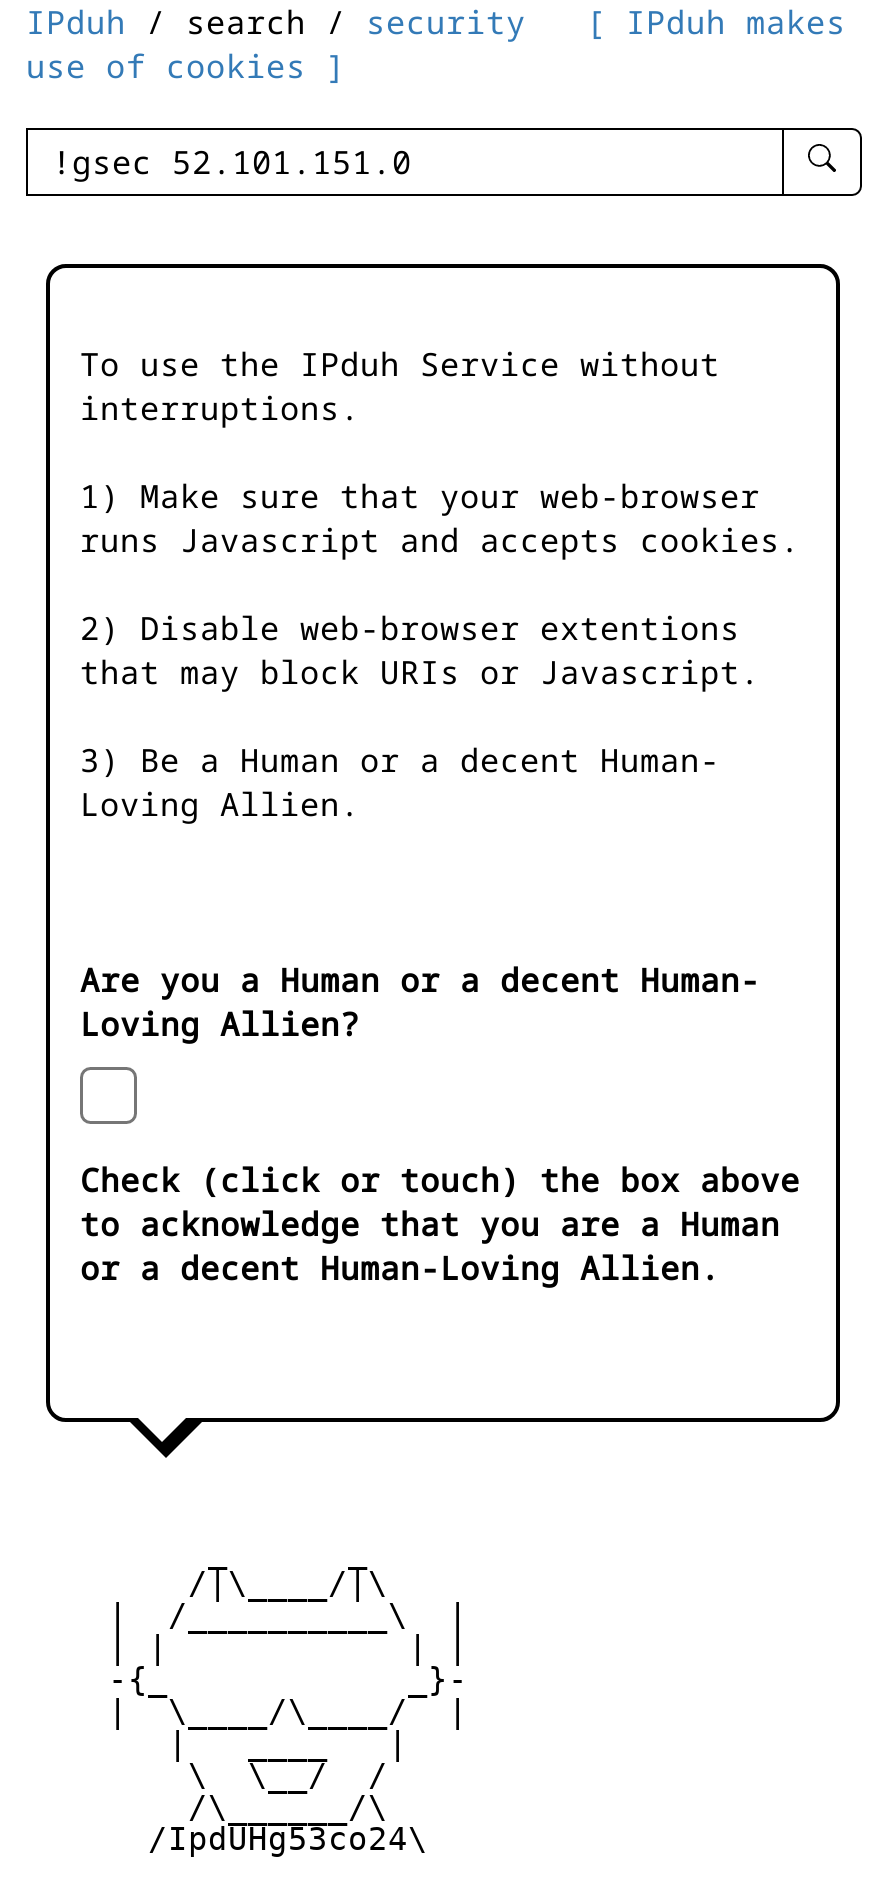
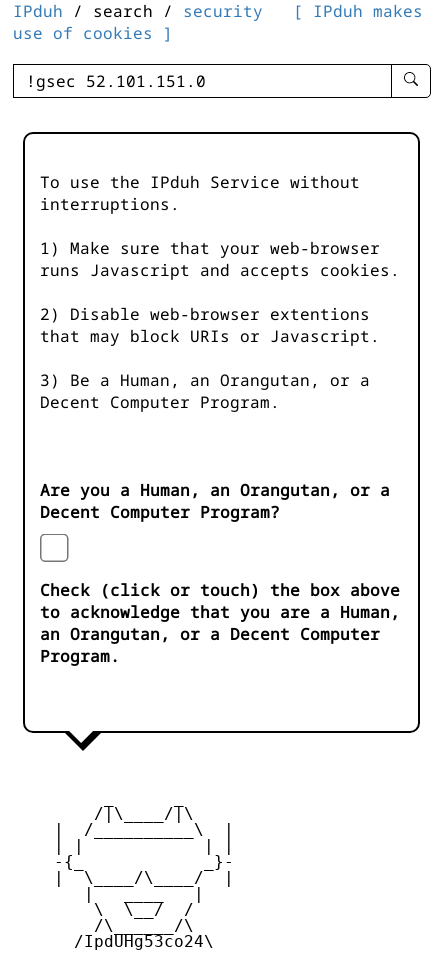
[80,738,720,826] 3) Be a Human or a decent Human- | Loving Allien. -> [40,369,370,413] 3) Be a Human, an Orangutan, or a | Decent Computer Program.
[80,958,760,1046] Are you a Human or a decent Human- | Loving Allien? -> [40,479,390,523] Are you a Human, an Orangutan, or a | Decent Computer Program?
[80,1202,780,1290] to acknowledge that you are a Human | or a decent Human-Loving Allien. -> [40,601,400,667] to acknowledge that you are a Human, | an Orangutan, or a Decent Computer | Program.

